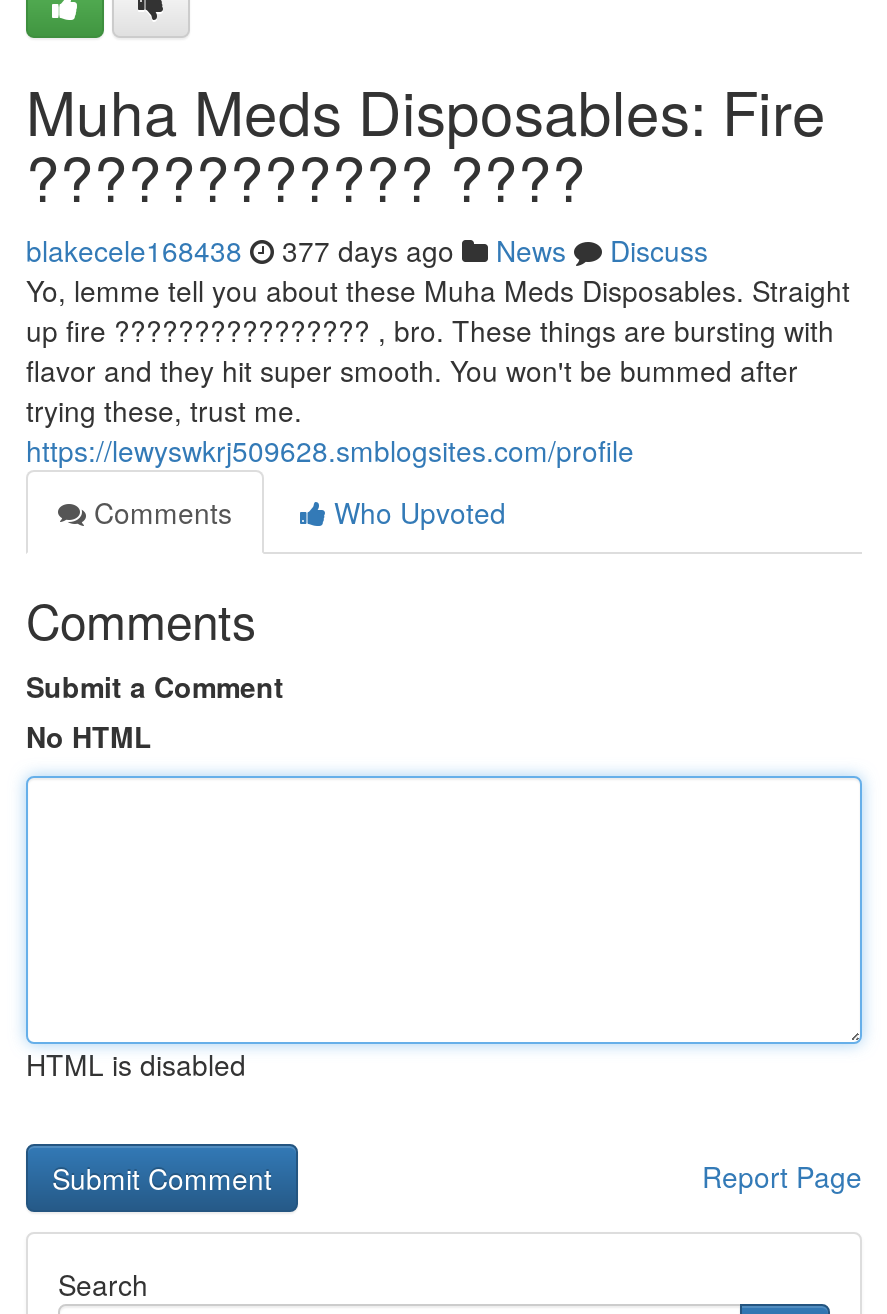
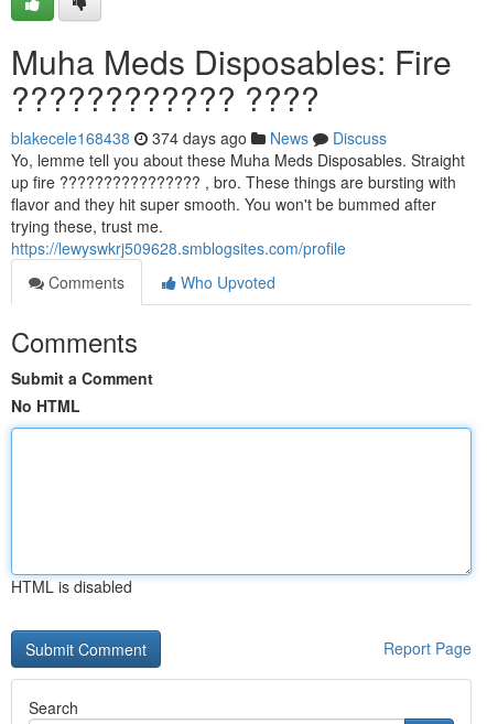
[26,230,708,270] blakecele168438 377 days ago News Discuss -> [11,127,387,149] blakecele168438 374 days ago News Discuss

